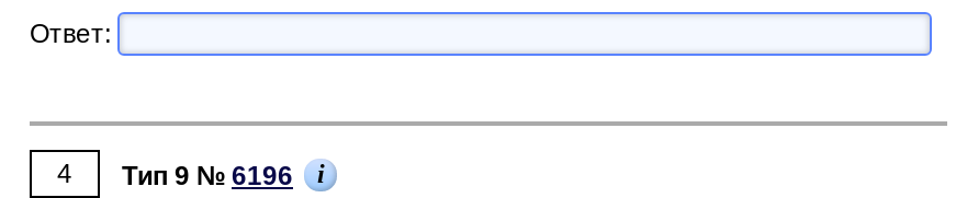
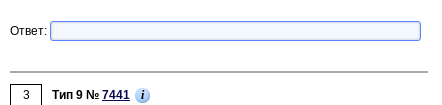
[57,160,72,190] 4 -> [22,87,29,101] 3
[122,161,293,191] Тип 9 № 6196 -> [52,88,130,102] Тип 9 № 7441

